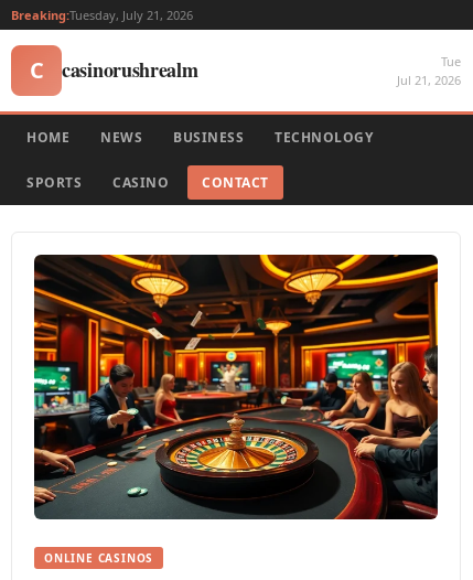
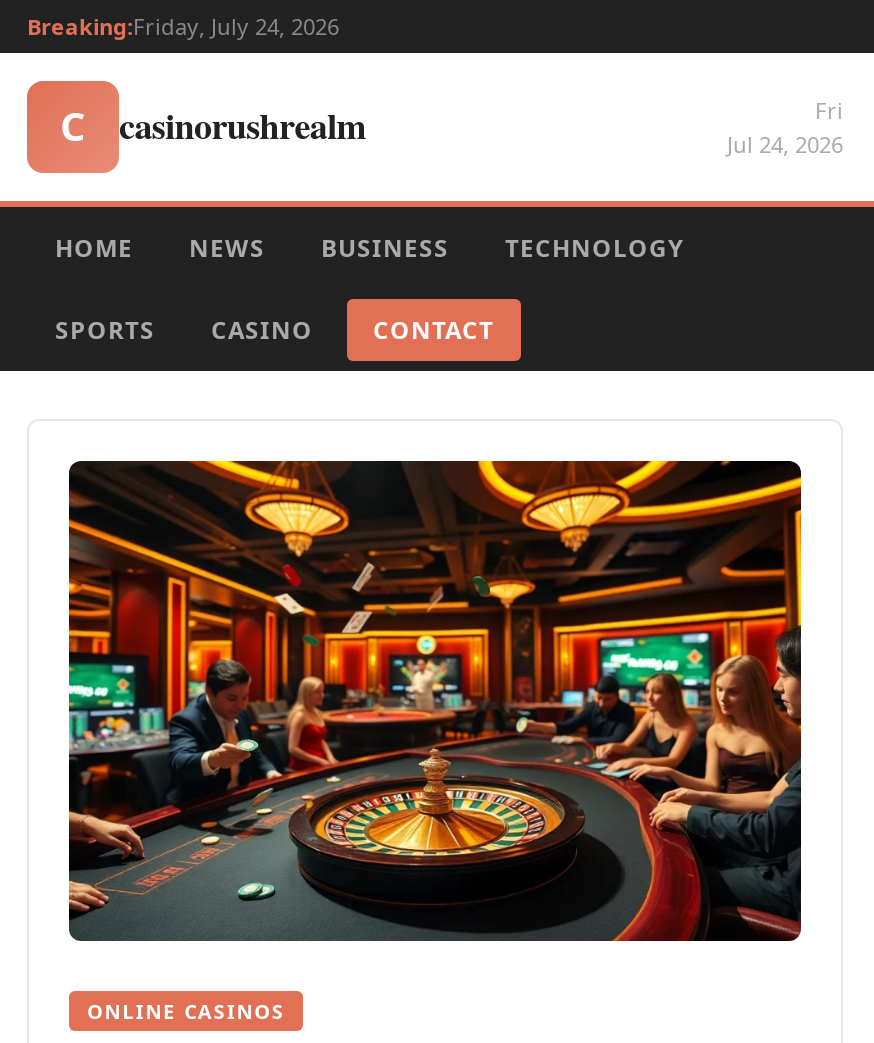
[11,7,193,23] Breaking:Tuesday, July 21, 2026 -> [27,11,339,41] Breaking:Friday, July 24, 2026
[397,53,461,88] Tue | Jul 21, 2026 -> [727,95,843,159] Fri | Jul 24, 2026

